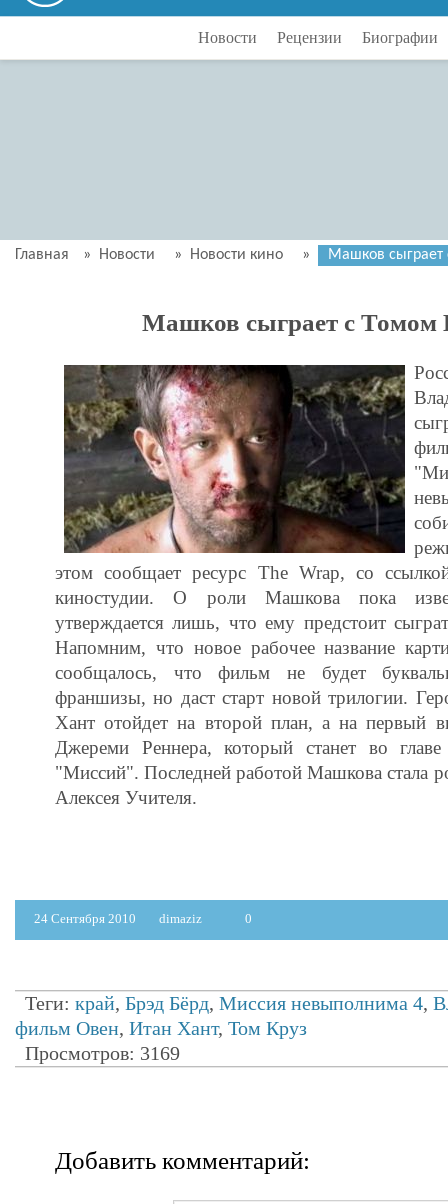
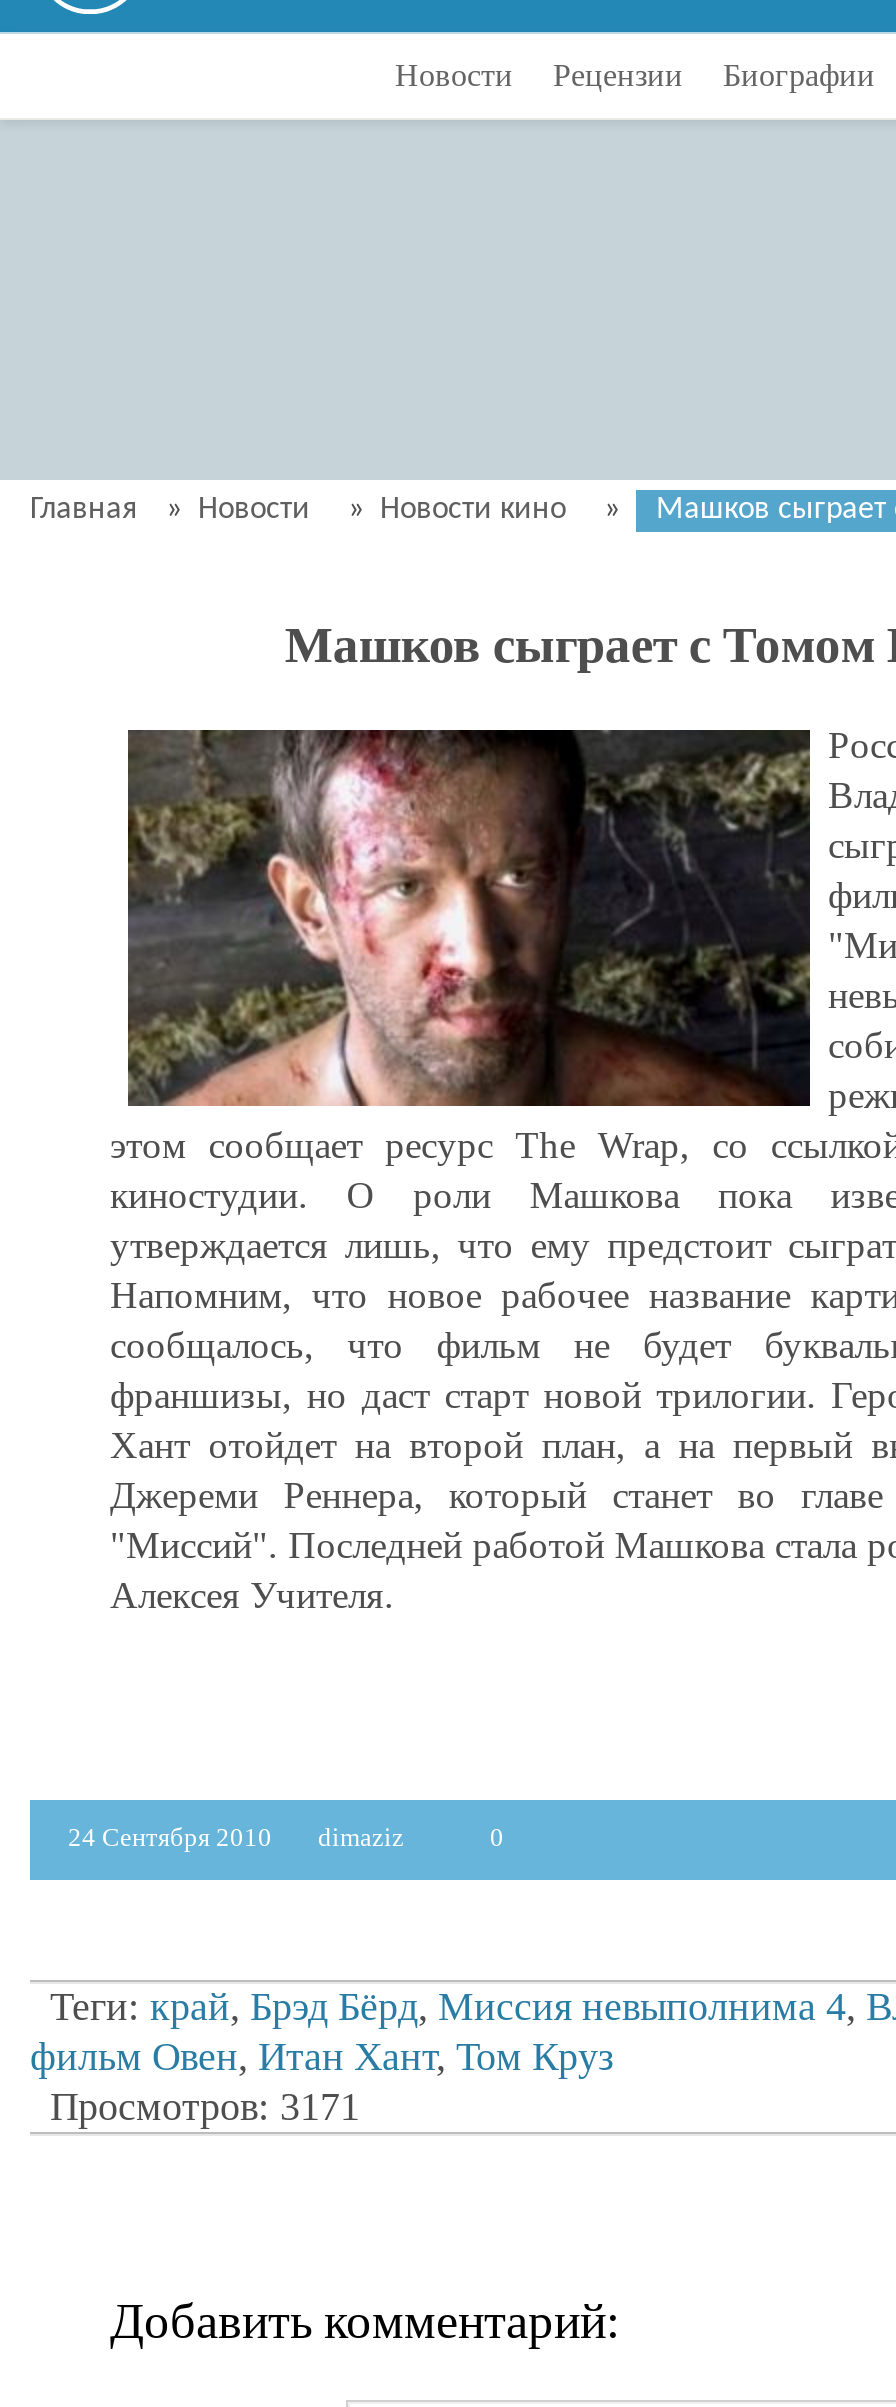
[15,1042,180,1064] Просмотров: 3169 -> [30,2084,360,2128] Просмотров: 3171

